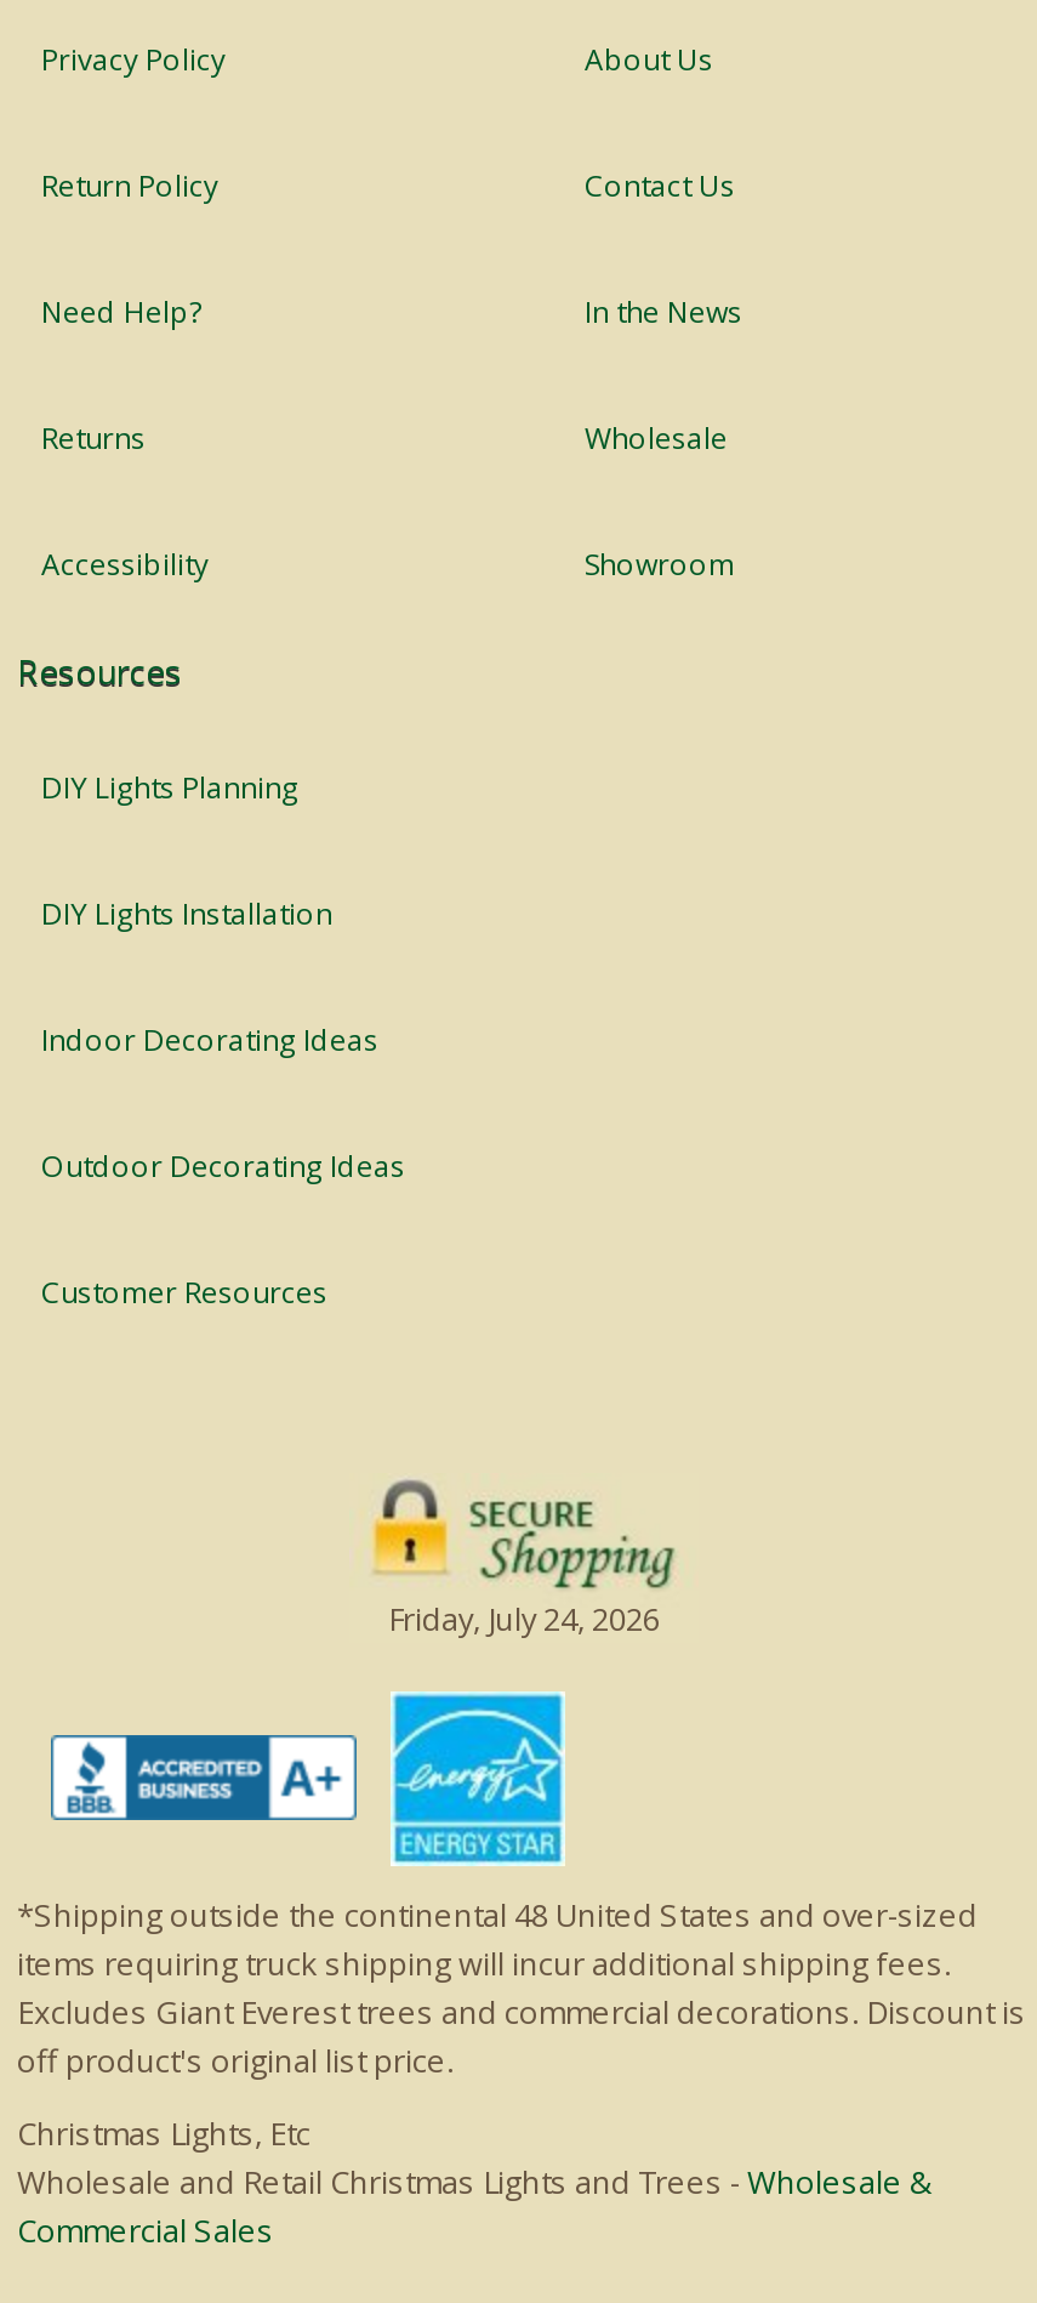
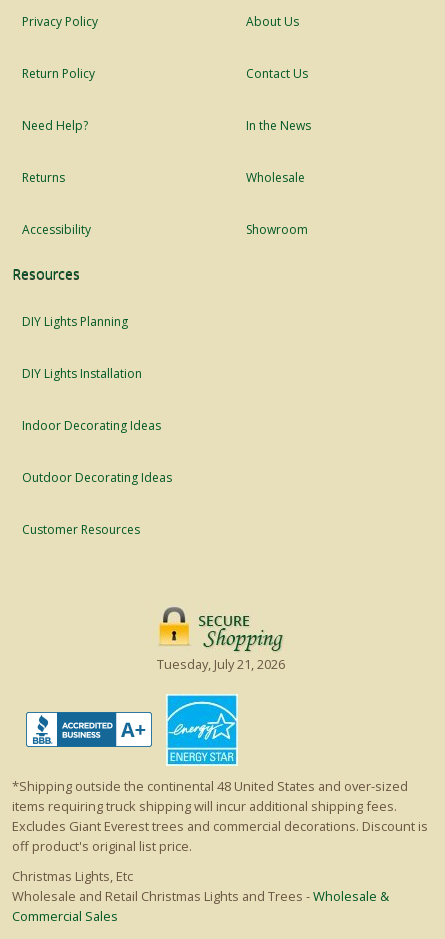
[388,1597,660,1640] Friday, July 24, 2026 -> [157,655,285,673] Tuesday, July 21, 2026

